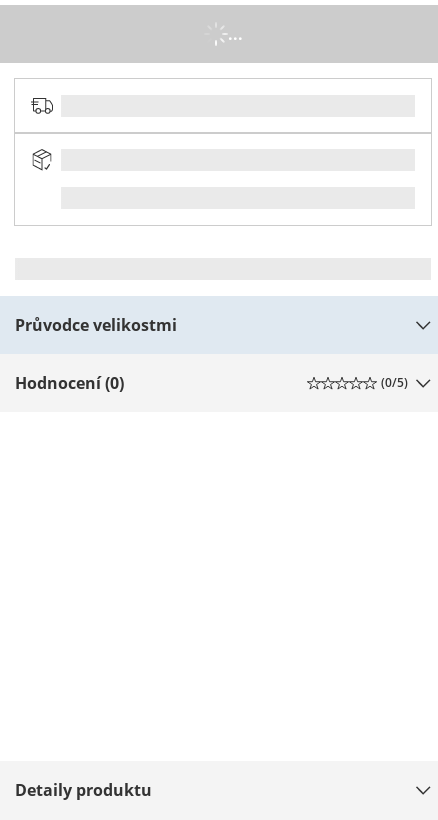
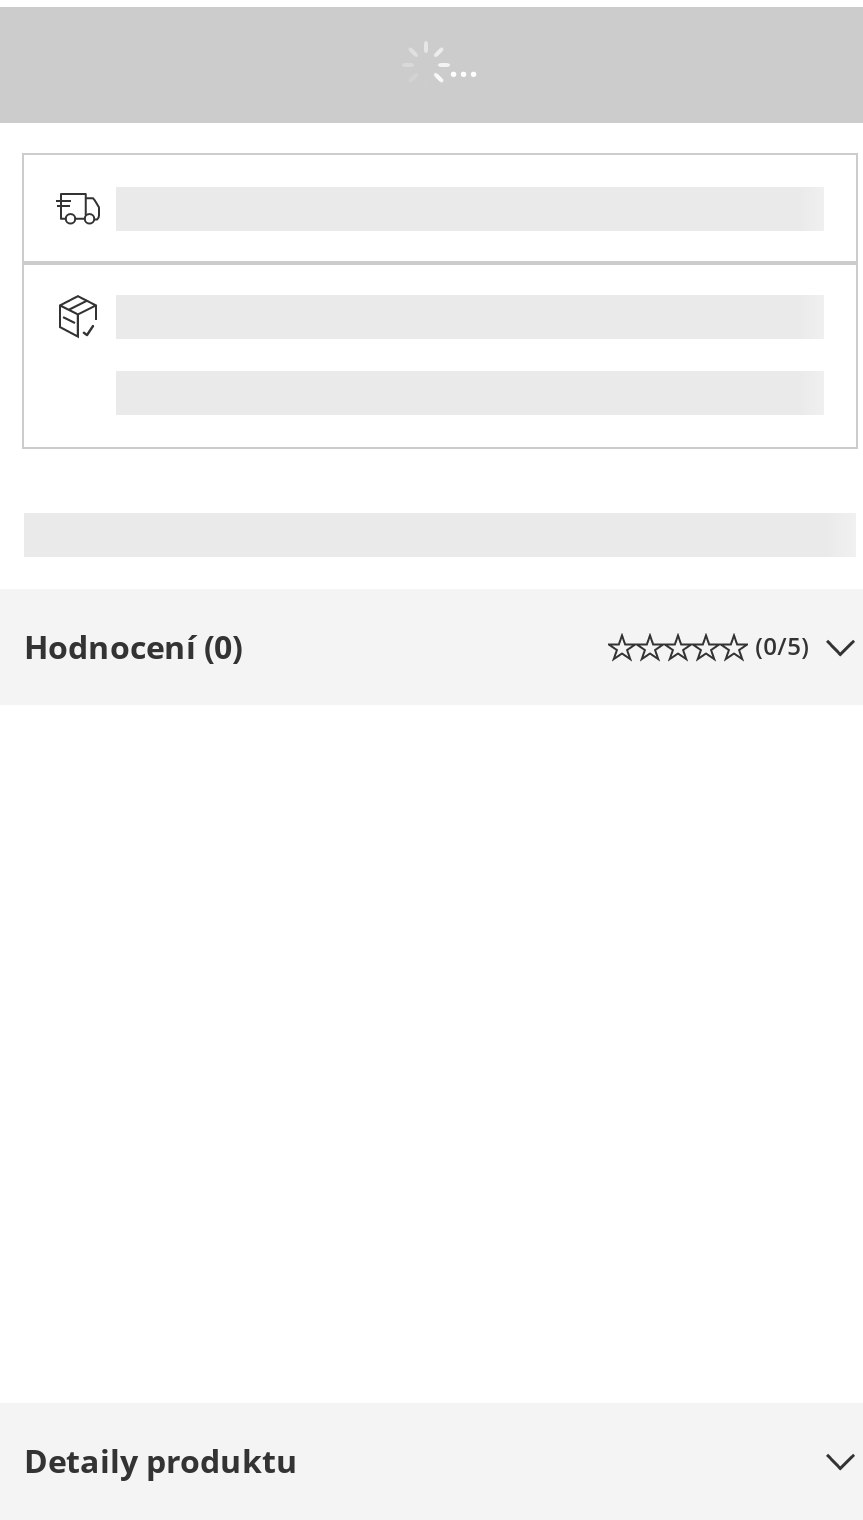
[15,314,177,336] Průvodce velikostmi -> none

